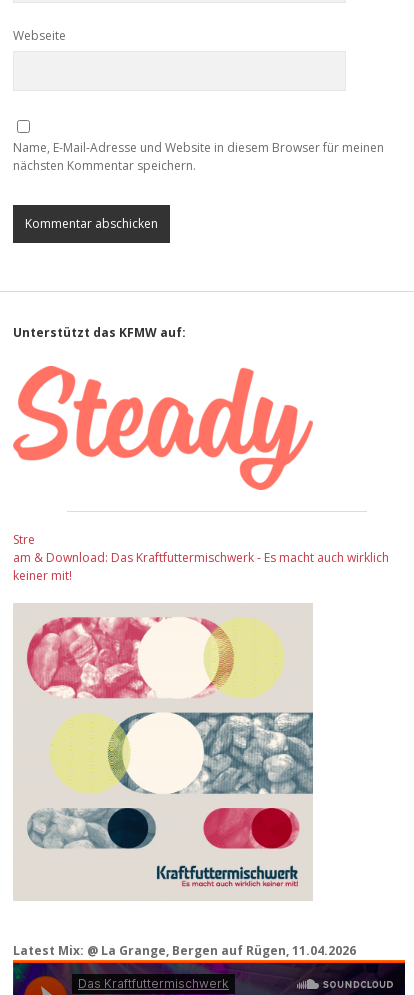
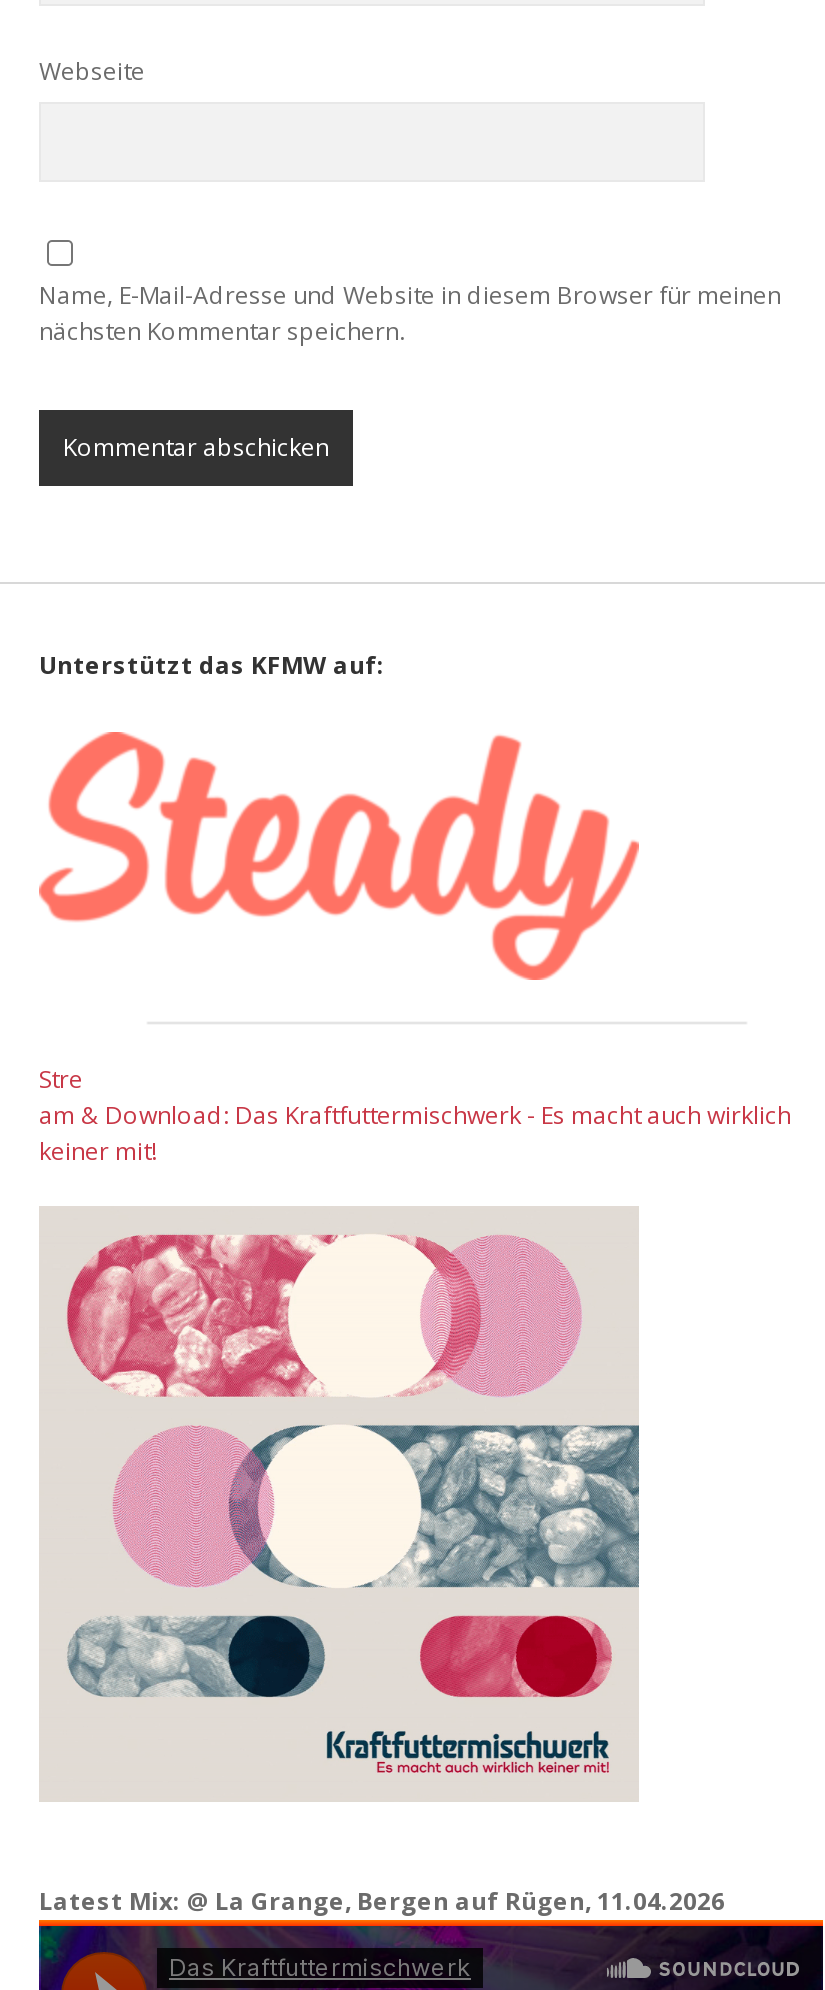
[204,618,284,698] [image] -> [421,1234,581,1398] [image]
[50,713,131,794] [image] -> [113,1426,275,1588] [image]

